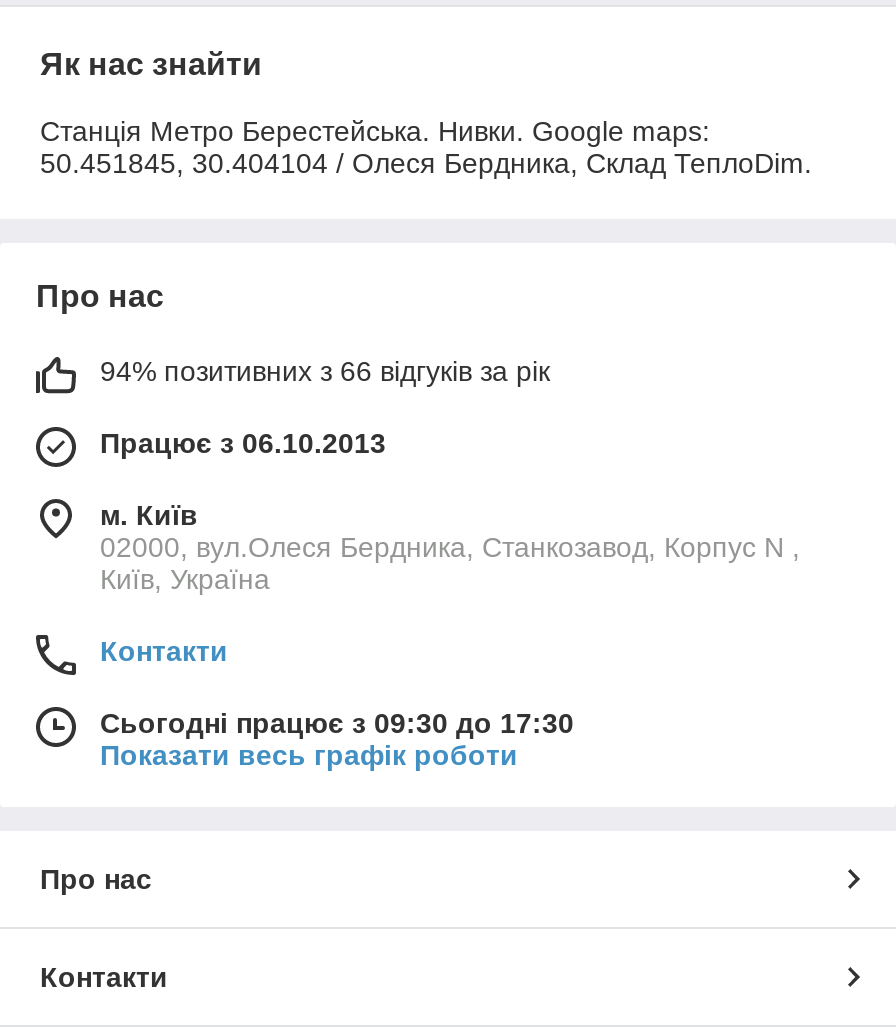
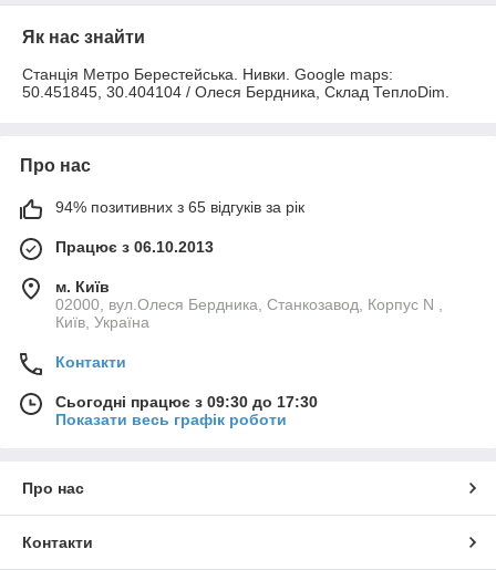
[100,355,550,387] 94% позитивних з 66 відгуків за рік -> [55,198,304,216] 94% позитивних з 65 відгуків за рік

